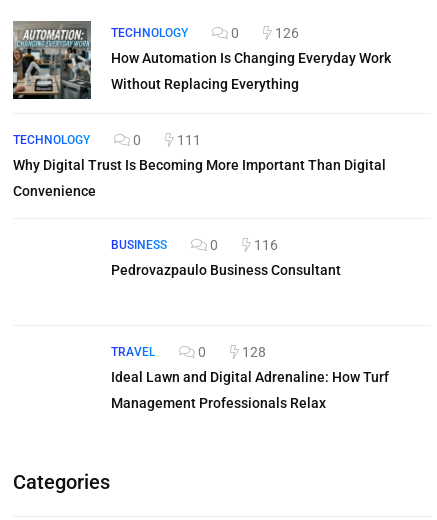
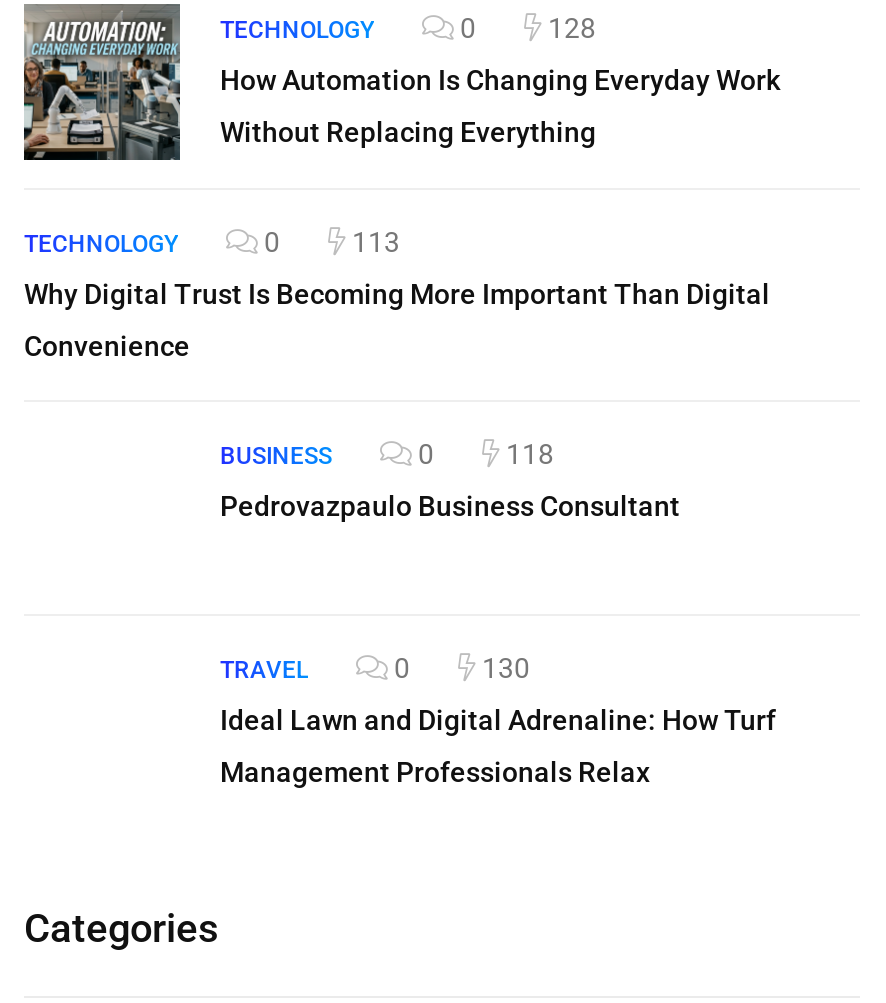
[272,25,299,41] 126 -> [542,12,596,44] 128
[174,132,201,148] 111 -> [346,226,400,258] 113
[251,237,278,253] 116 -> [500,438,554,470] 118
[239,344,266,360] 128 -> [476,652,530,684] 130

